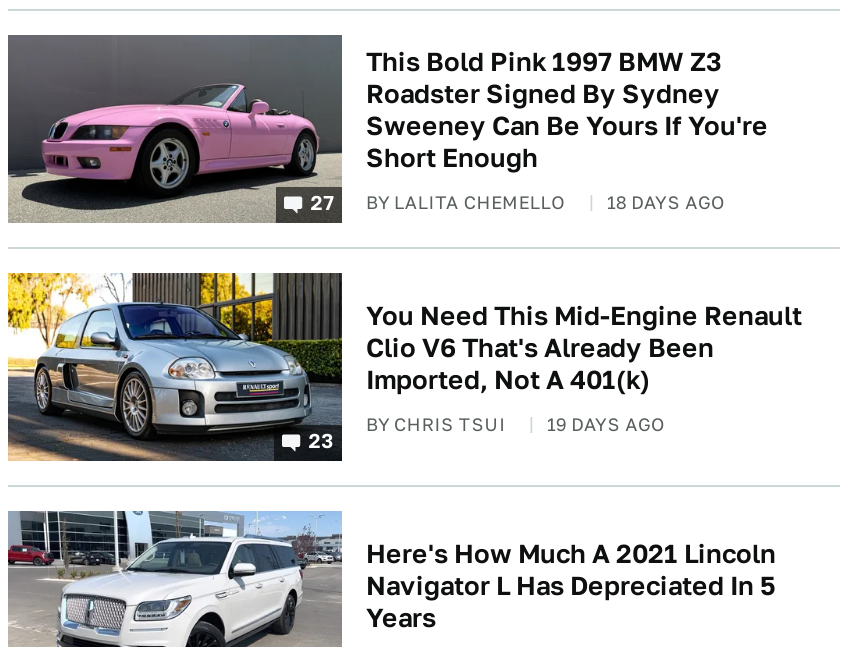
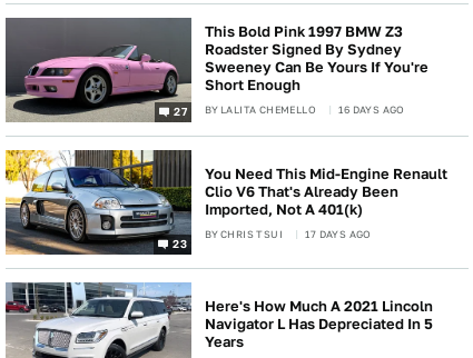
[310,190,726,214] 27 BY LALITA CHEMELLO 18 DAYS AGO -> [174,104,405,117] 27 BY LALITA CHEMELLO 16 DAYS AGO
[366,412,666,434] BY CHRIS TSUI 19 DAYS AGO -> [205,227,371,240] BY CHRIS TSUI 17 DAYS AGO

